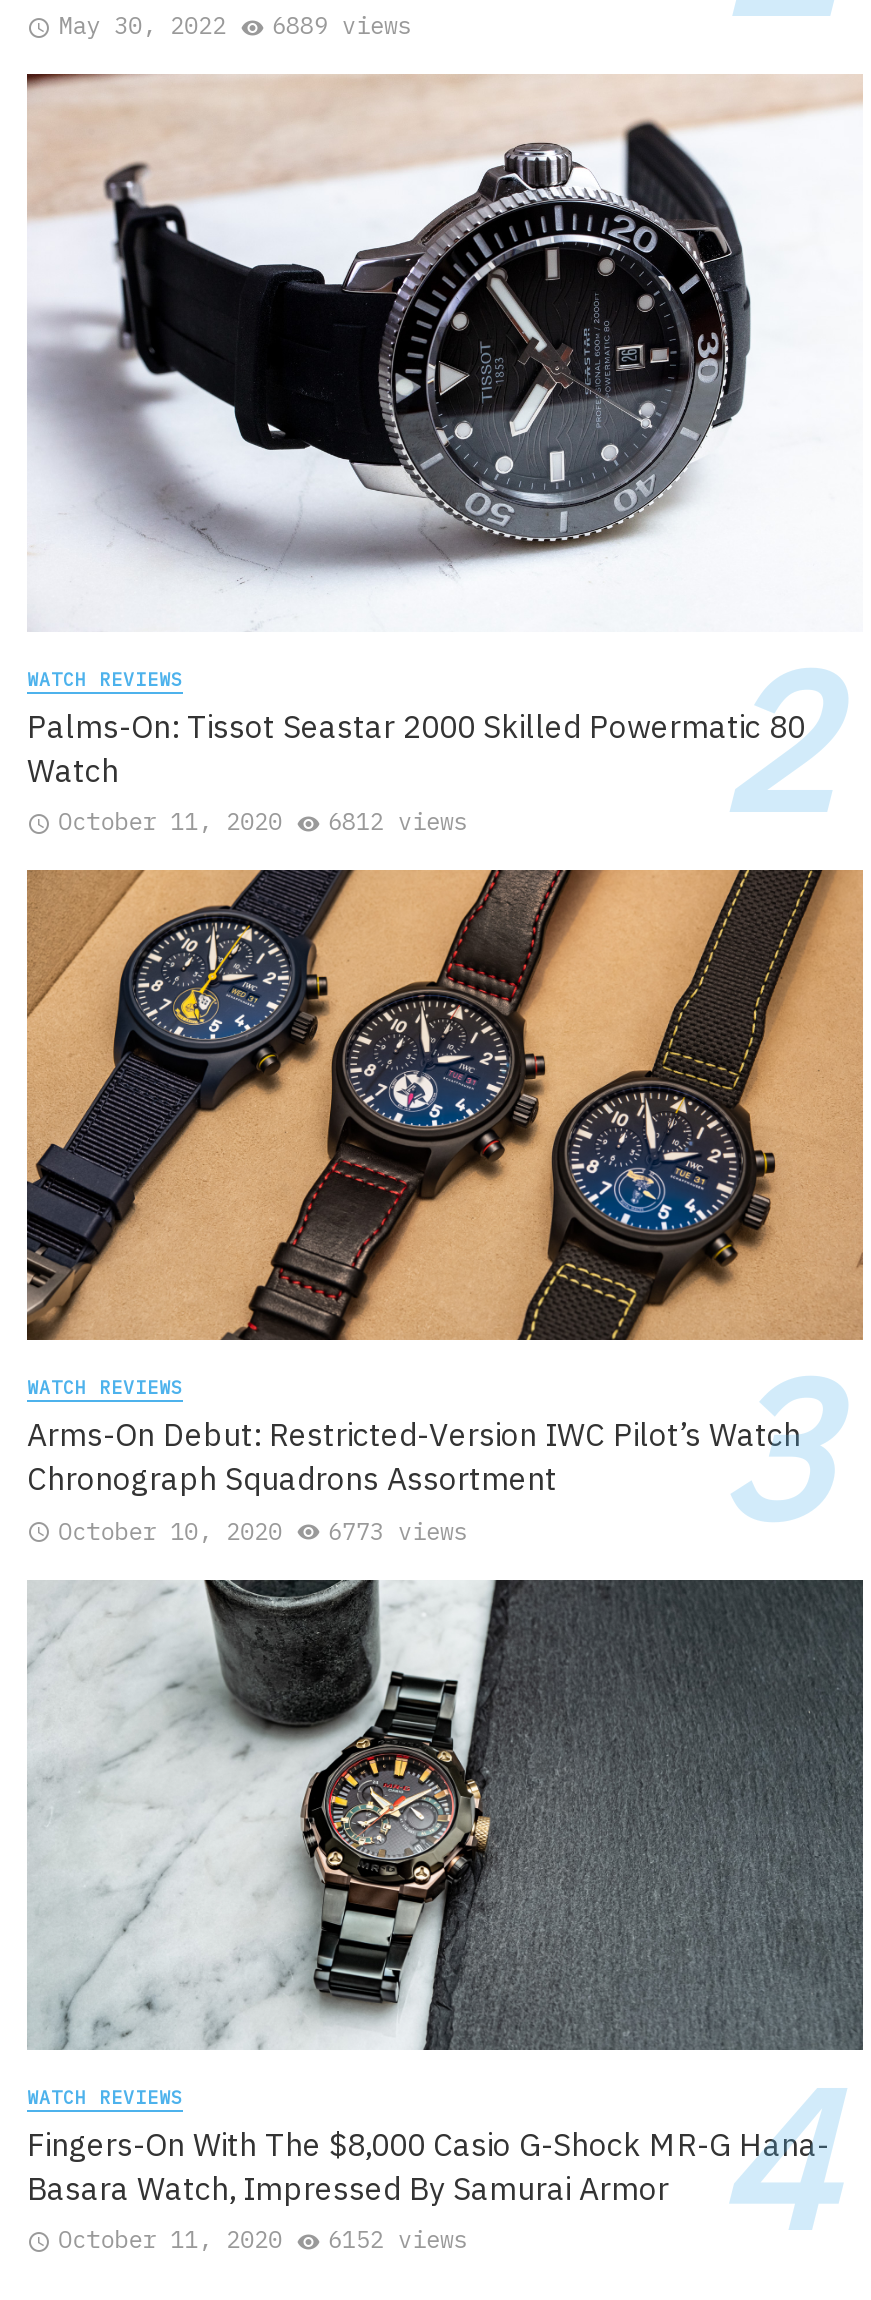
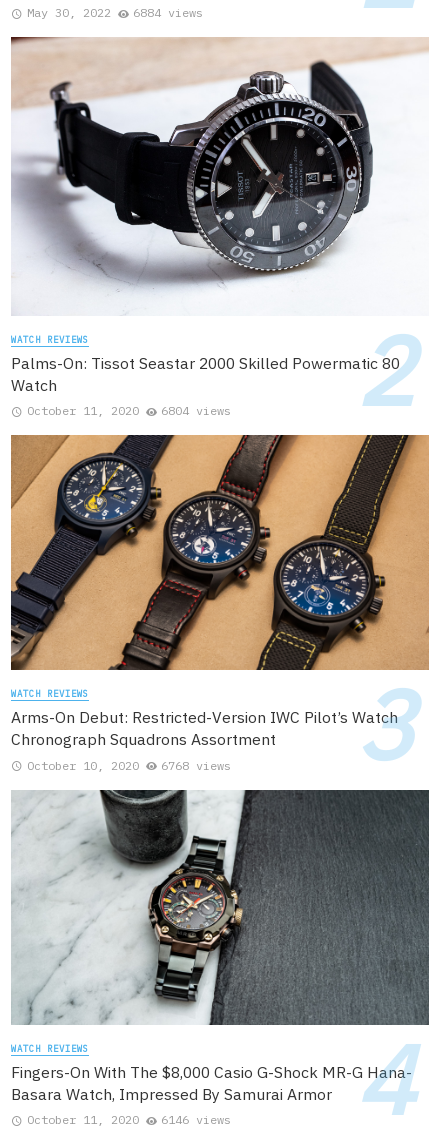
[58,11,412,41] May 30, 2022 6889 views -> [27,5,203,20] May 30, 2022 6884 views
[58,806,468,836] October 11, 2020 6812 views -> [27,403,231,418] October 11, 2020 6804 views
[58,1515,468,1545] October 10, 2020 6773 views -> [27,757,231,772] October 10, 2020 6768 views
[58,2224,468,2254] October 11, 2020 6152 views -> [27,1112,231,1127] October 11, 2020 6146 views

